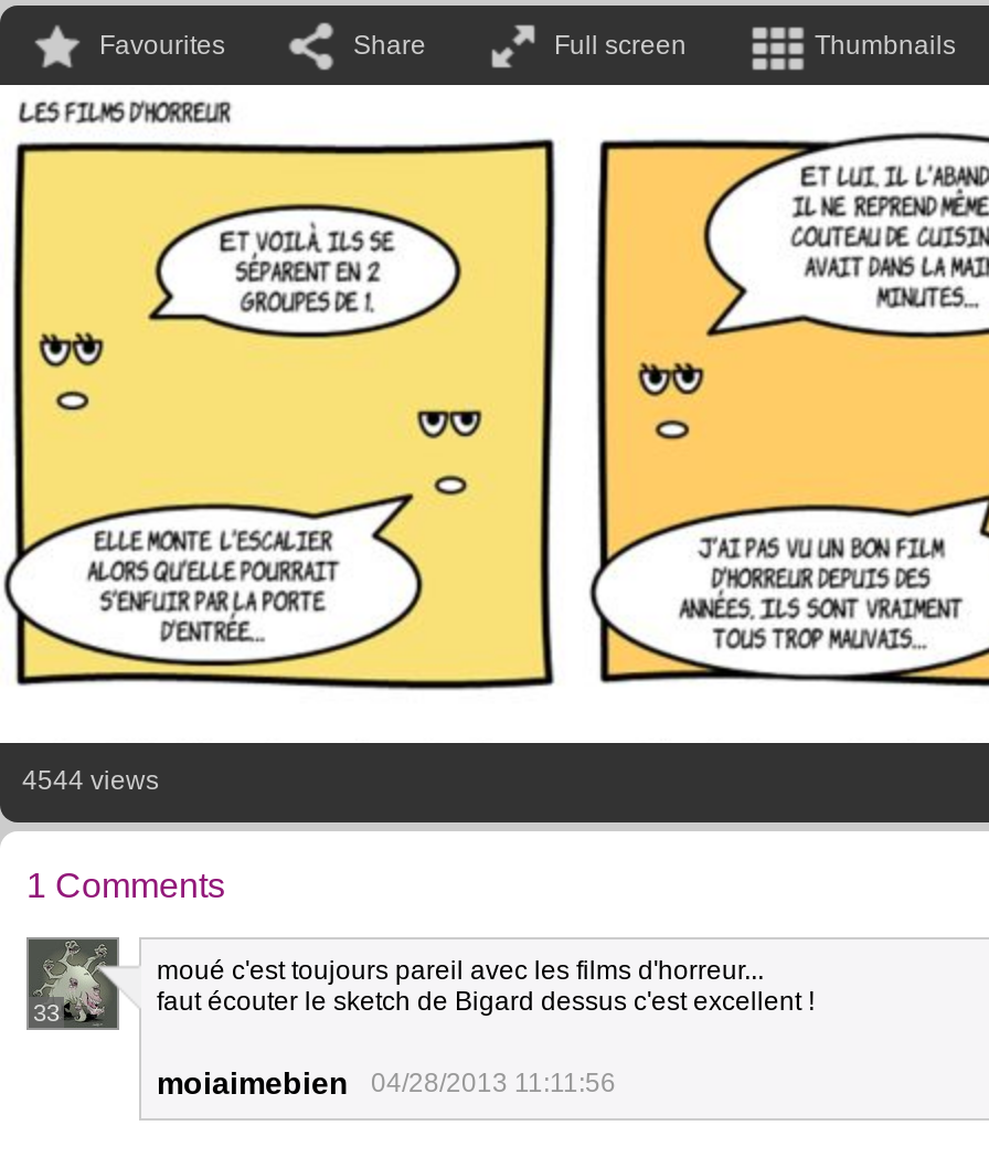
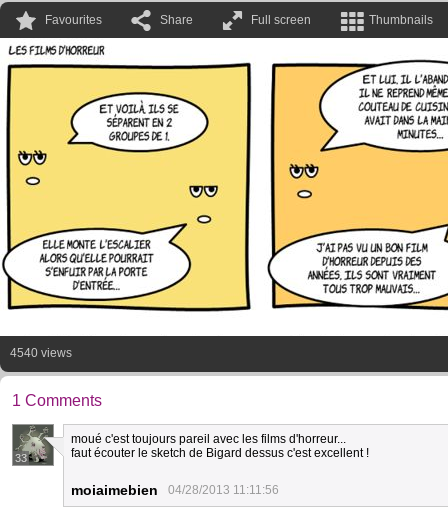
[22,765,159,796] 4544 views -> [10,346,72,360] 4540 views

